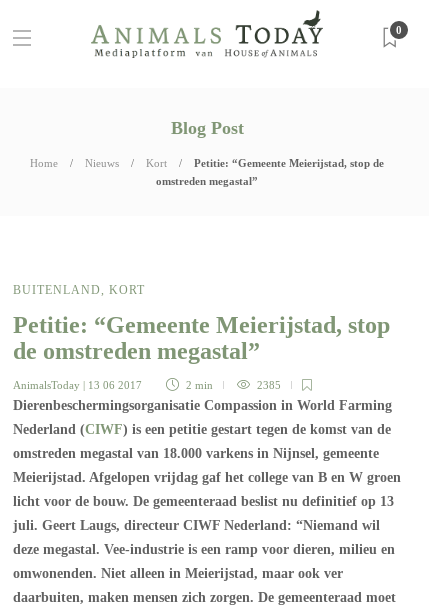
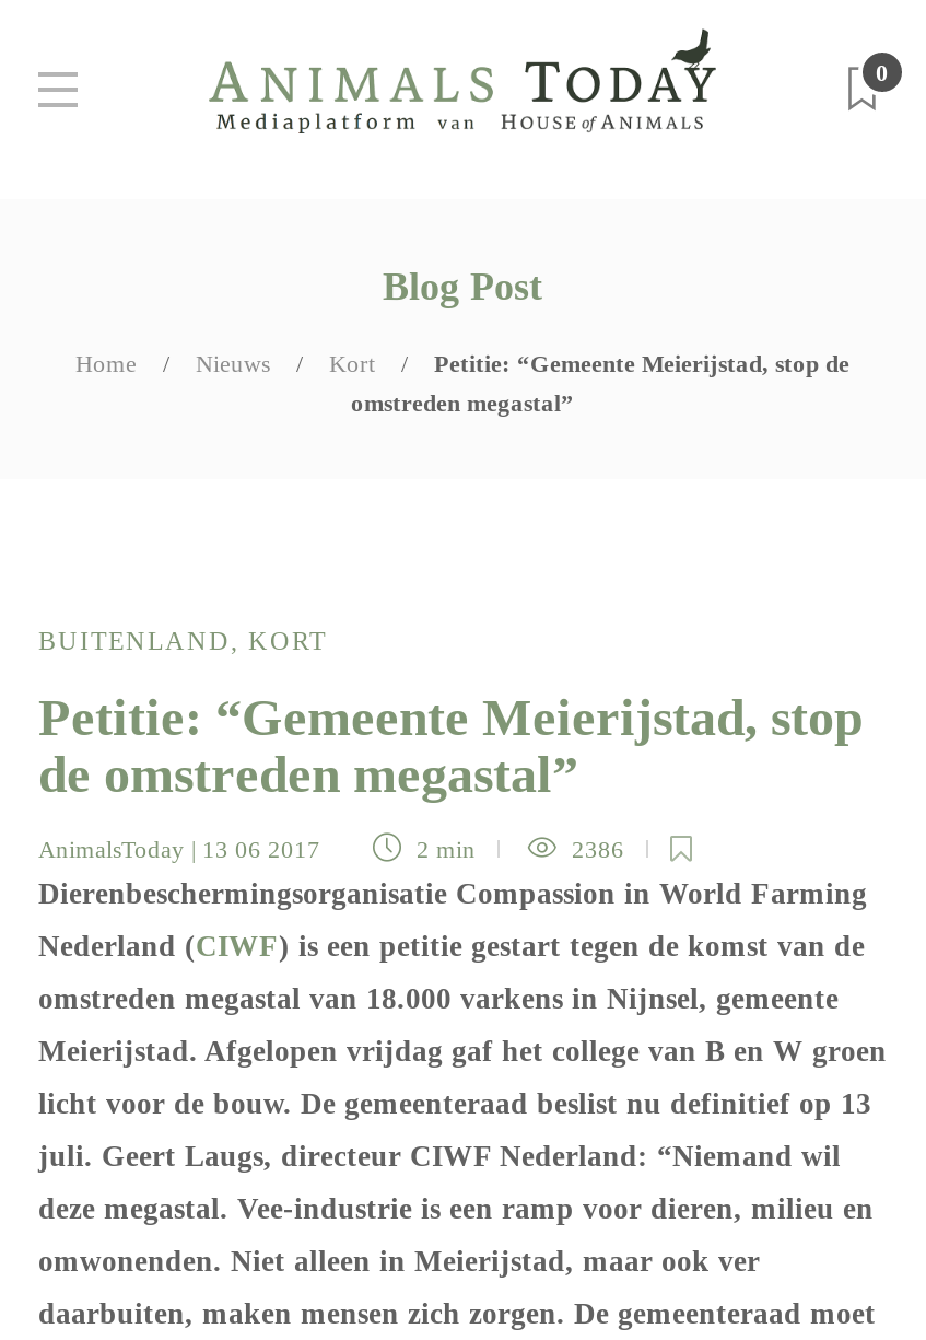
[254,379,281,391] 2385 -> [565,836,624,862] 2386

